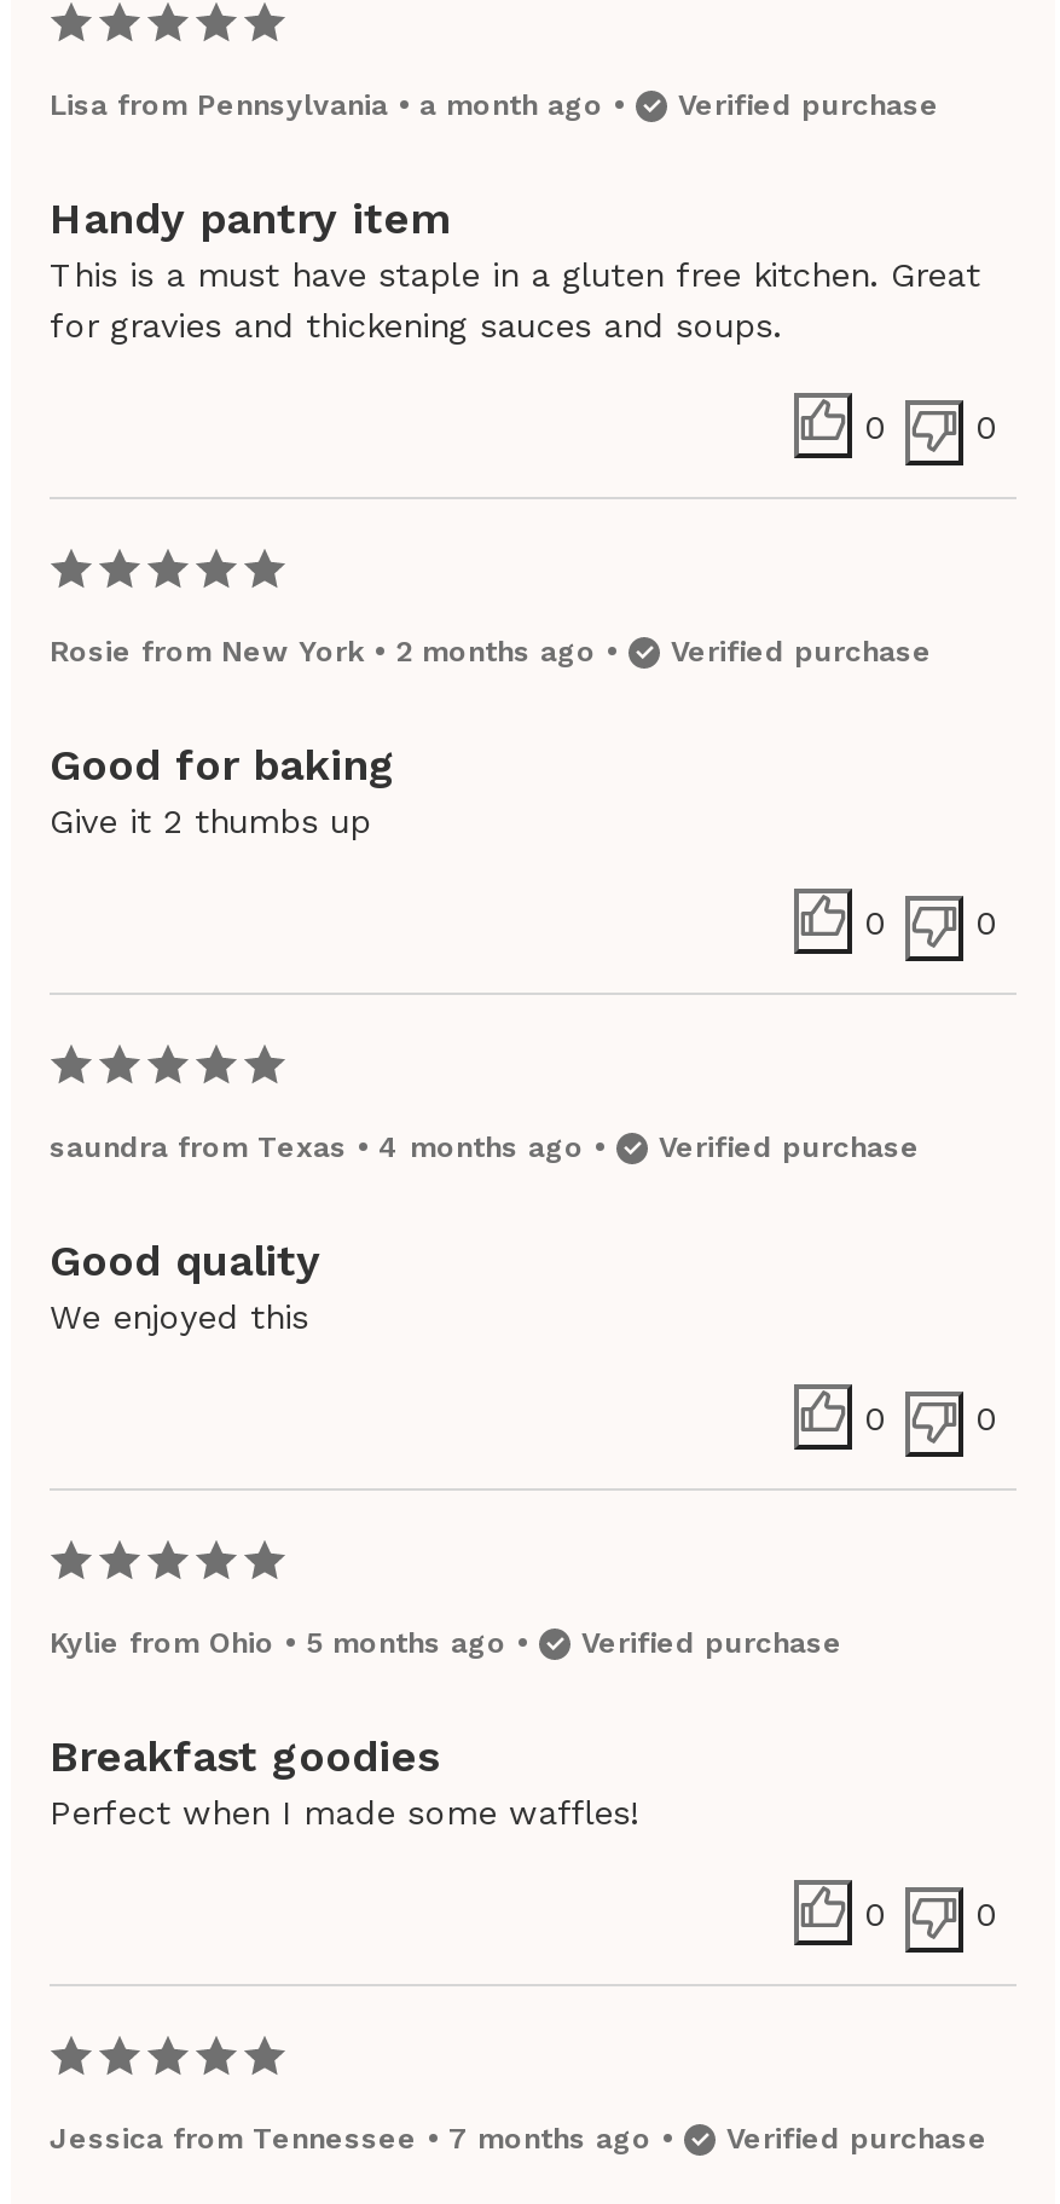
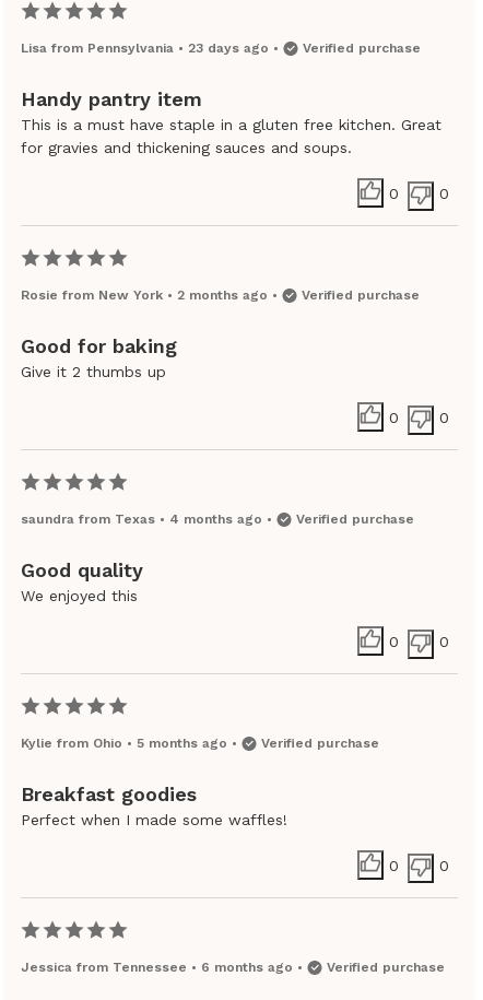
[50,89,625,123] Lisa from Pennsylvania • a month ago • -> [21,41,279,56] Lisa from Pennsylvania • 23 days ago •
[50,2123,673,2157] Jessica from Tennessee • 7 months ago • -> [21,960,303,975] Jessica from Tennessee • 6 months ago •

